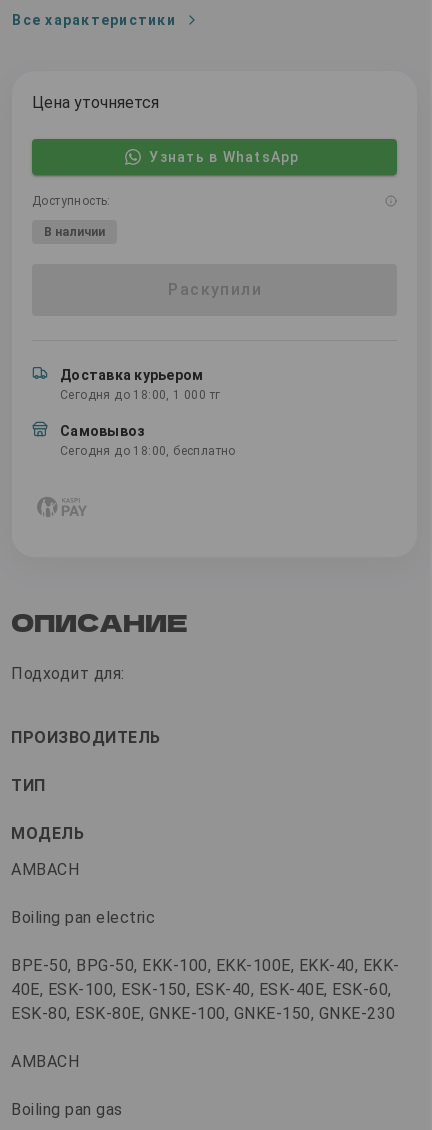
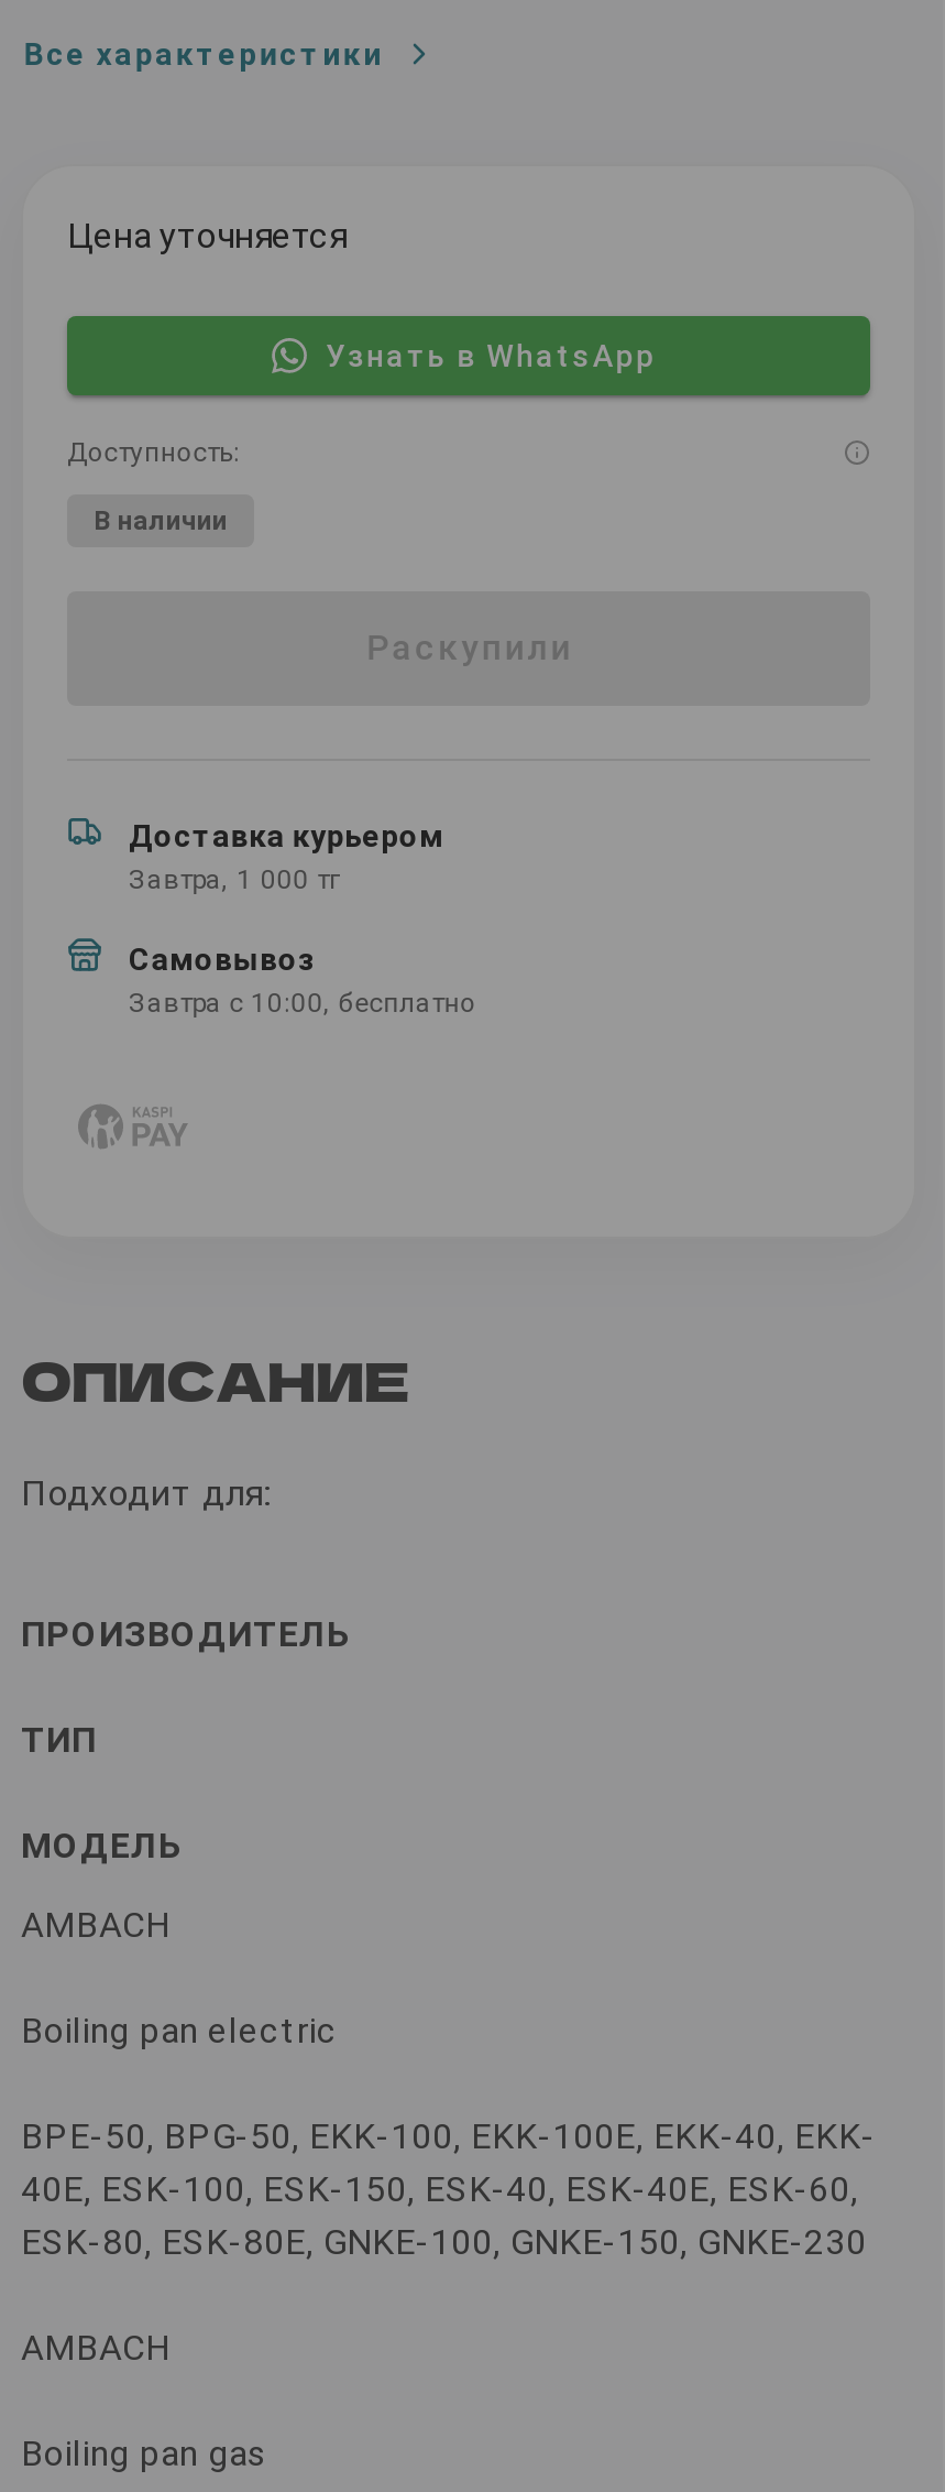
[60,388,220,402] Сегодня до 18:00, 1 000 тг -> [129,864,341,895] Завтра, 1 000 тг
[60,444,236,458] Сегодня до 18:00, бесплатно -> [129,987,476,1018] Завтра с 10:00, бесплатно

